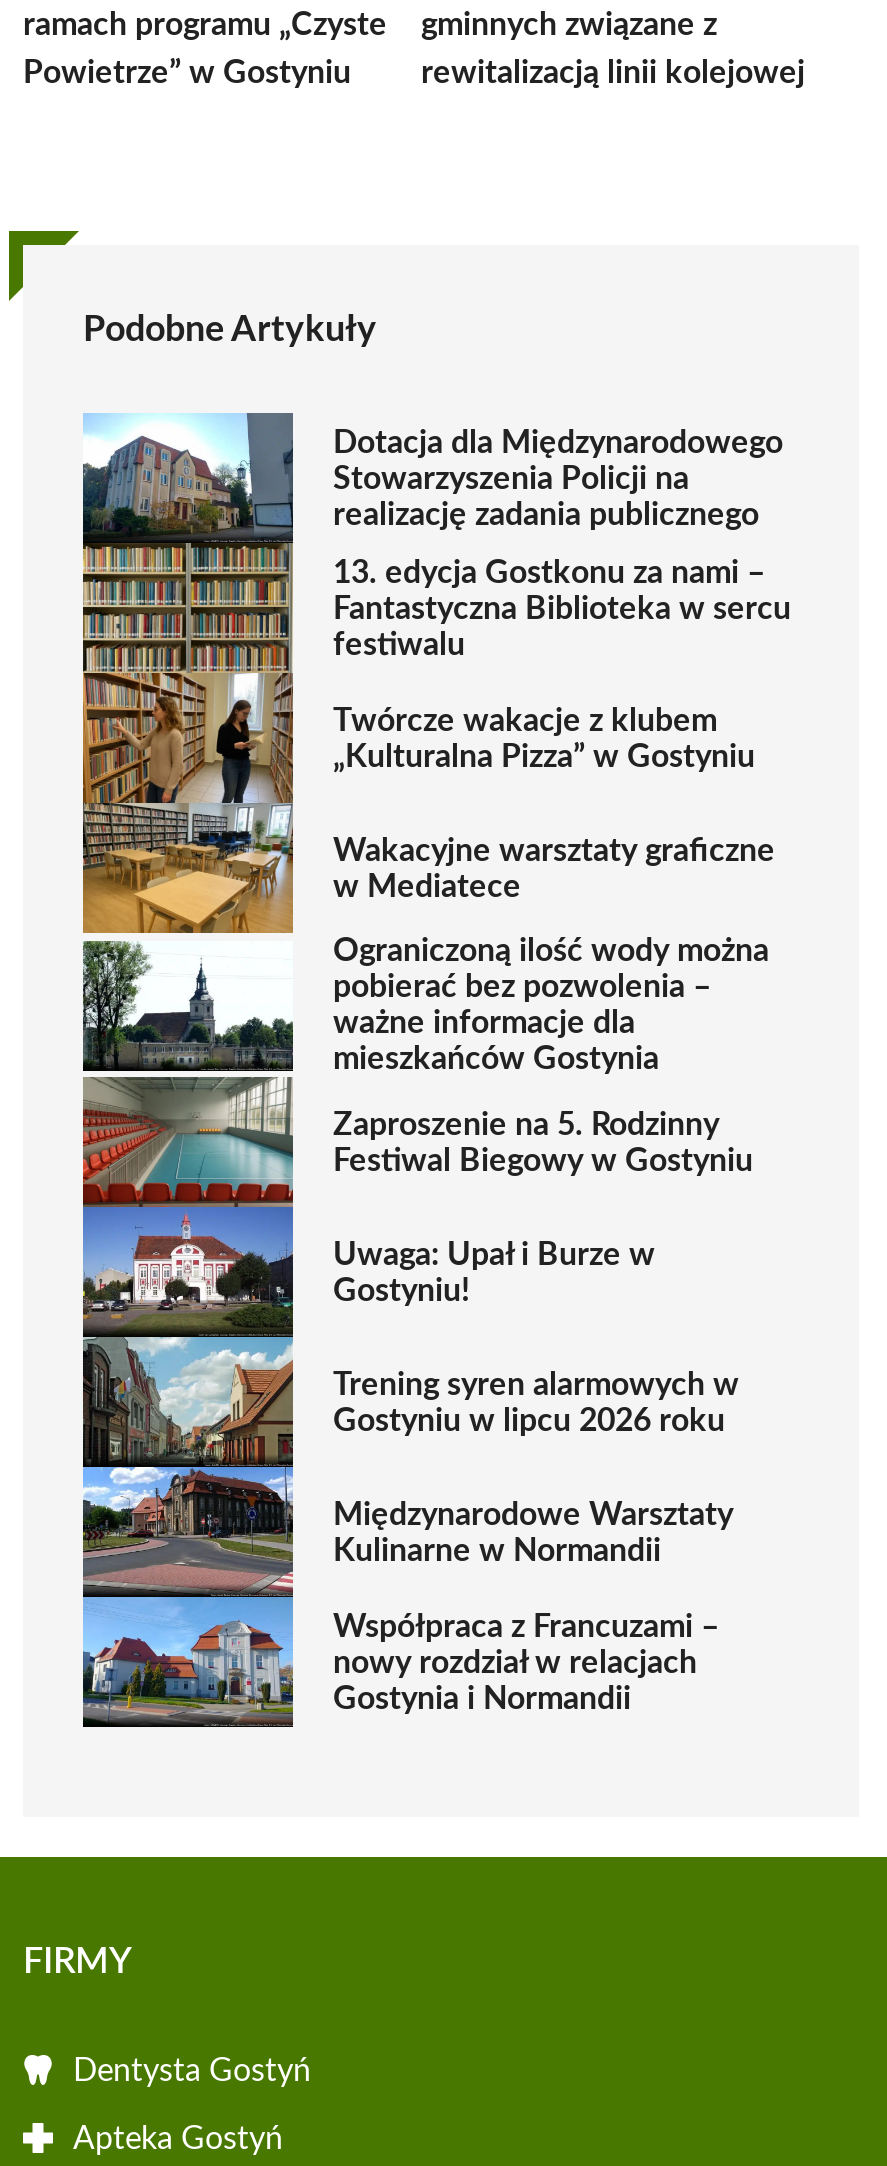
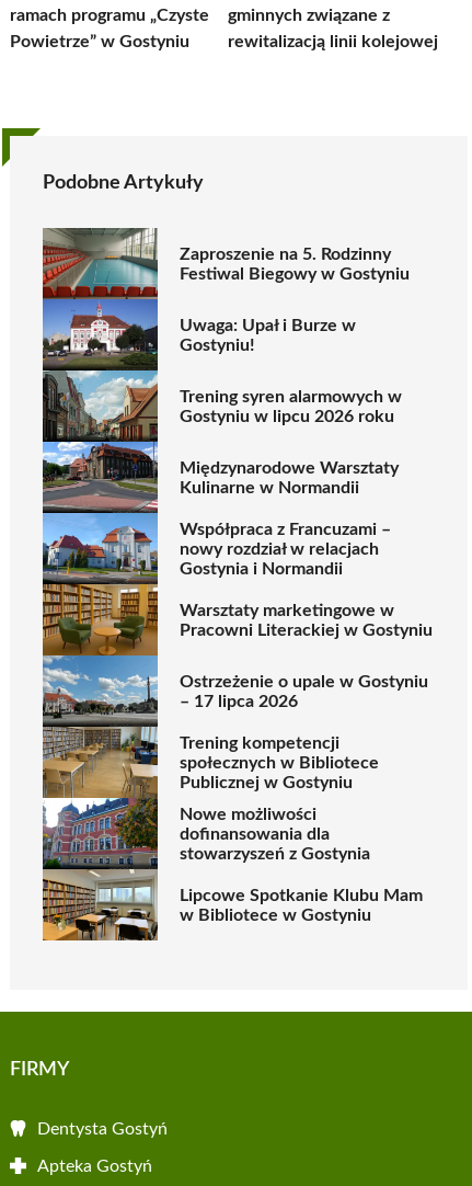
[81,413,791,1075] [image] | Dotacja dla Międzynarodowego | Stowarzyszenia Policji na | realizację zadania publicznego | 13. edycja Gostkonu za nami – | Fantastyczna Biblioteka w sercu | festiwalu | Twórcze wakacje z klubem | „Kulturalna Pizza” w Gostyniu | Wakacyjne warsztaty graficzne | w Mediatece | Ograniczoną ilość wody można | pobierać bez pozwolenia – | ważne informacje dla | mieszkańców Gostynia -> none
moved [333,1108,753,1714] -> [180,245,410,577]: Zaproszenie na 5. Rodzinny | Festiwal Biegowy w Gostyniu | Uwaga: Upał i Burze w | ... | nowy rozdział w relacjach | Gostynia i Normandii
none -> [42,584,433,942] [image] | Warsztaty marketingowe w | Pracowni Literackiej w Gostyniu | Ostrzeżenie o upale w Gostyniu | – 17 lipca 2026 | Trening kompetencji | społecznych w Bibliotece | Publicznej w Gostyniu | Nowe możliwości | dofinansowania dla | stowarzyszeń z Gostynia | Lipcowe Spotkanie Klubu Mam | w Bibliotece w Gostyniu

